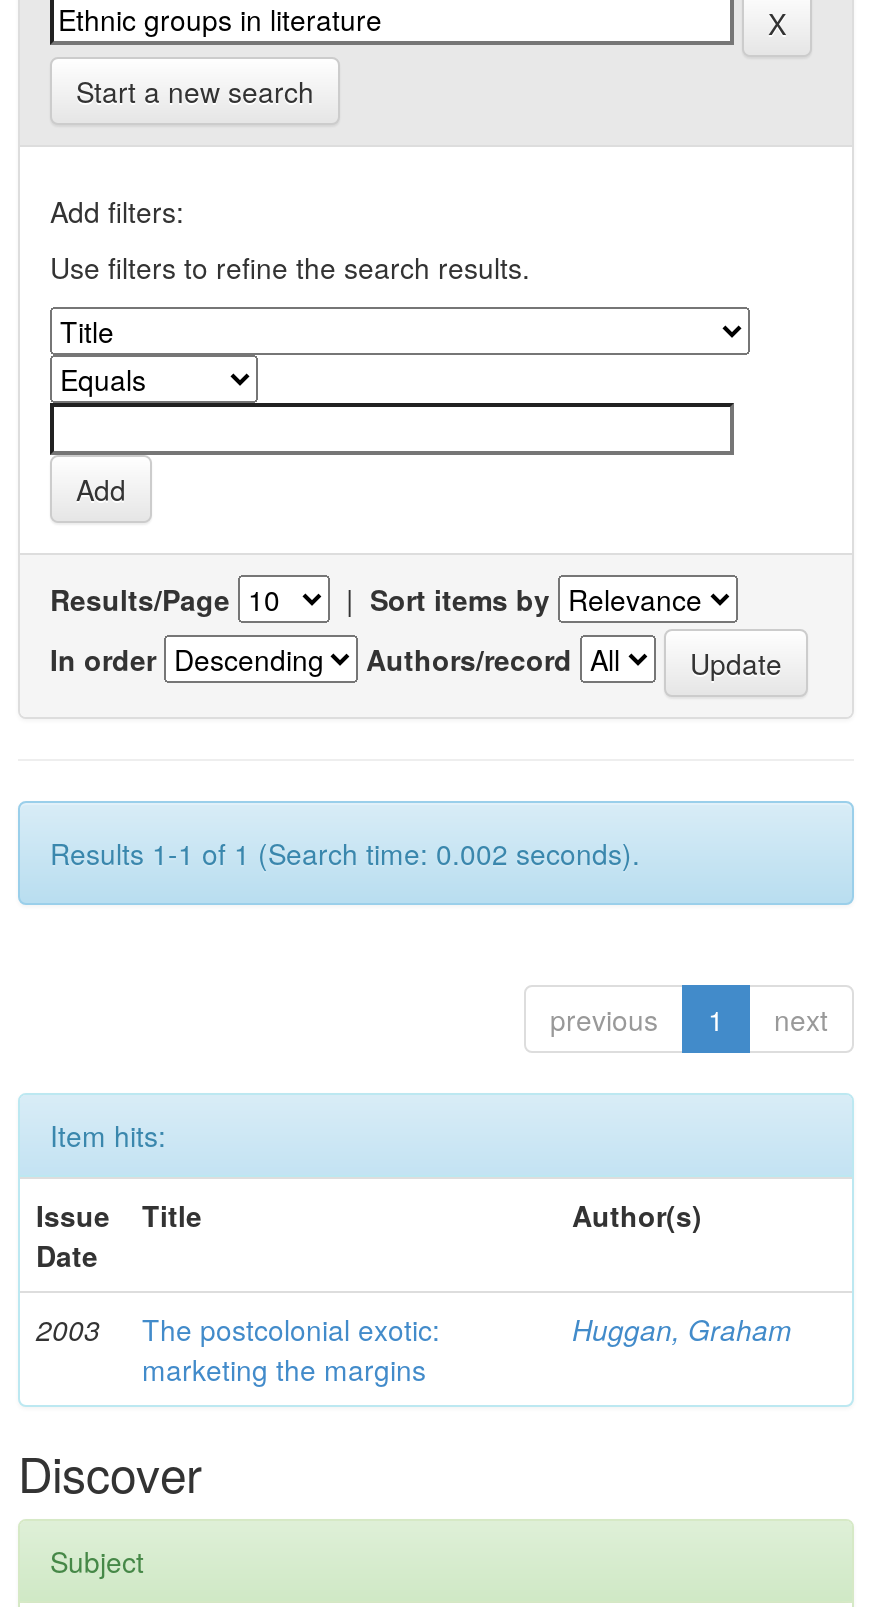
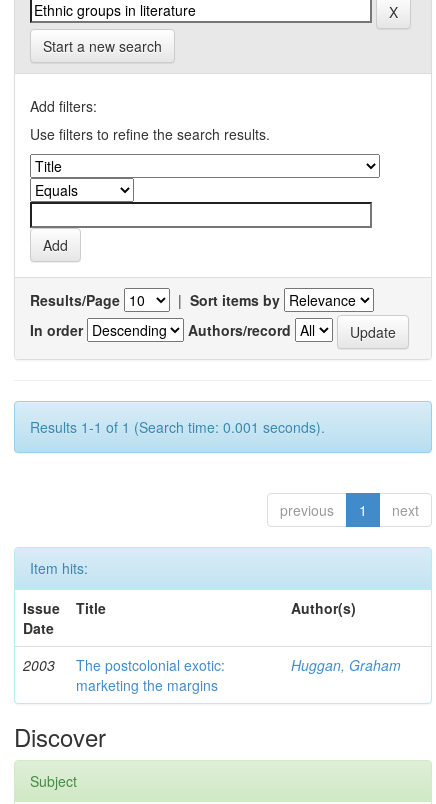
[50,833,640,873] Results 1-1 of 1 (Search time: 0.002 seconds). -> [30,417,325,437] Results 1-1 of 1 (Search time: 0.001 seconds).

